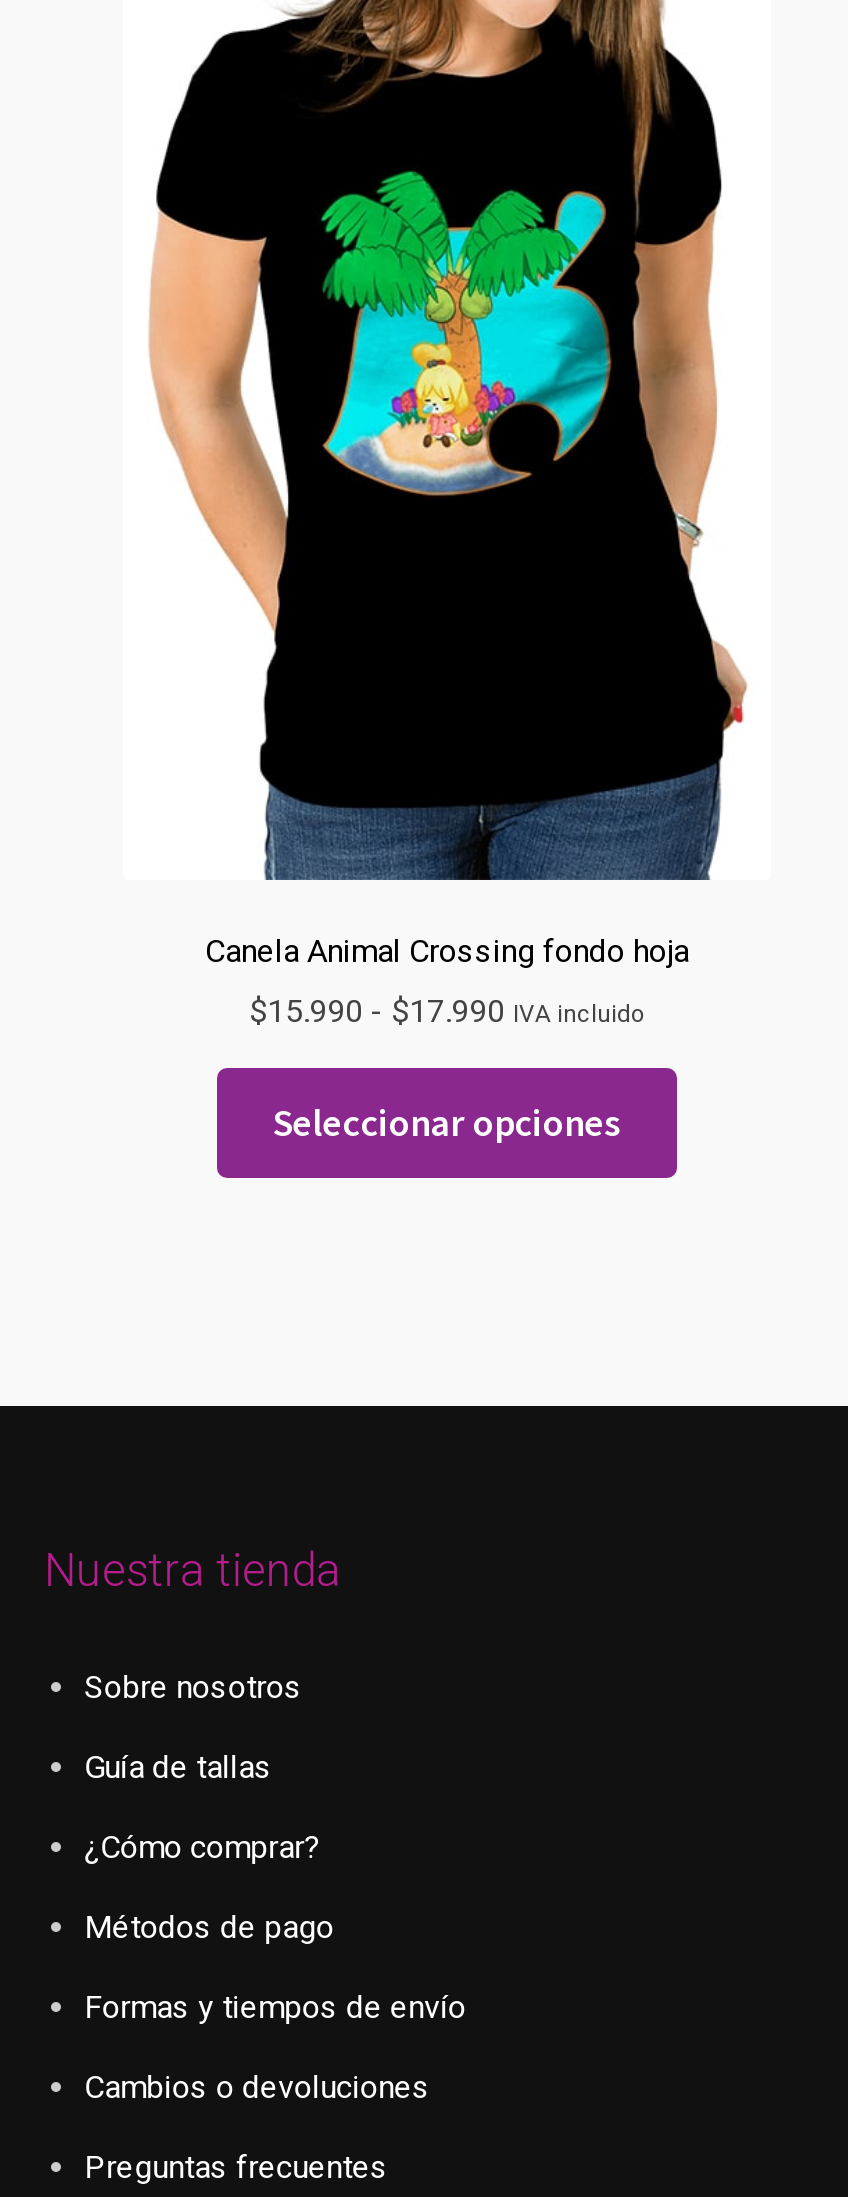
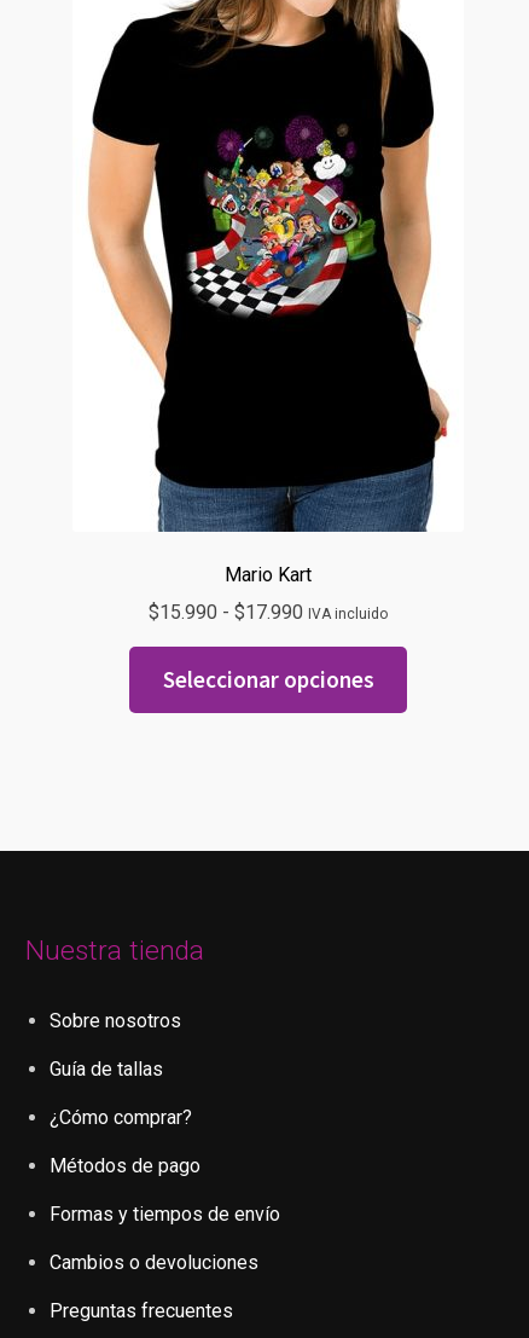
[315,170,623,522] [image] -> [187,104,377,318] [image]
[205,932,689,970] Canela Animal Crossing fondo hoja -> [225,563,312,586] Mario Kart

